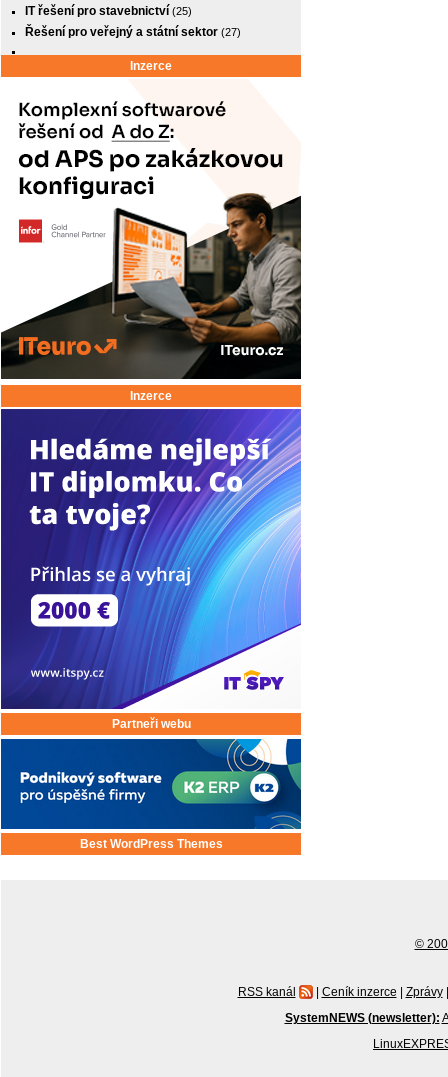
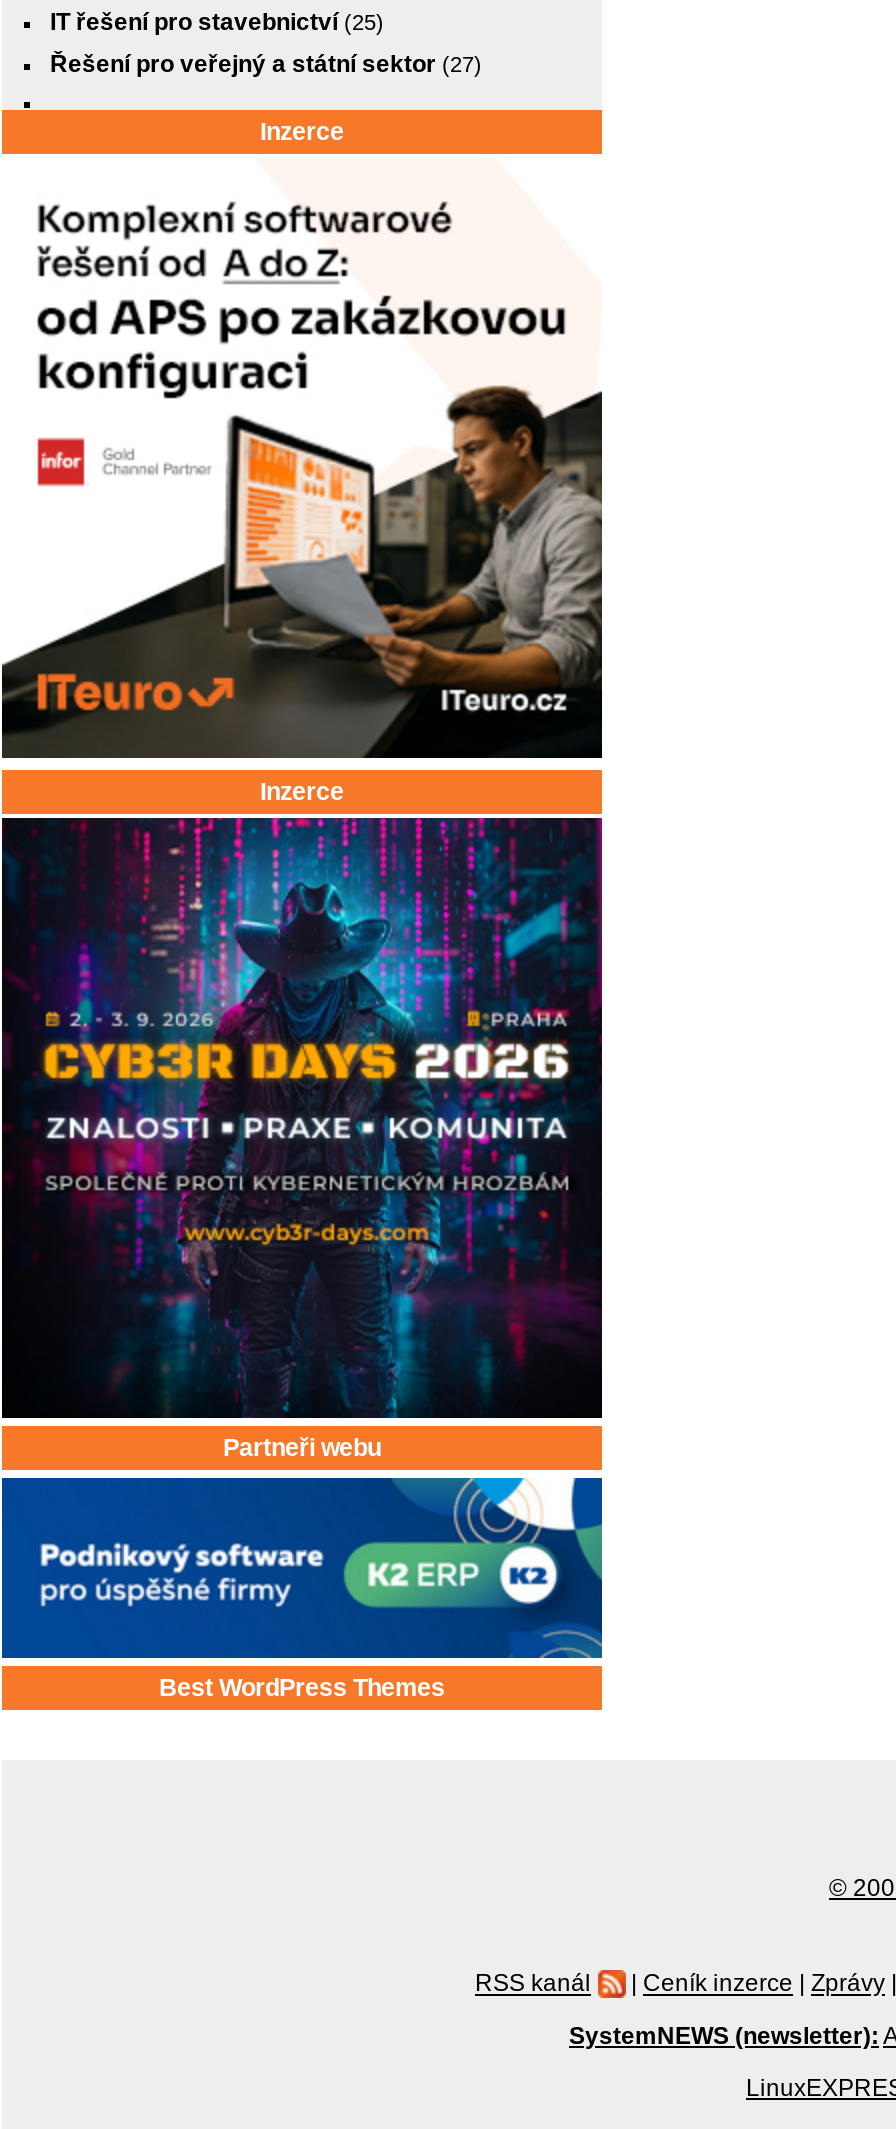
[3,408,302,710] [image] -> [6,816,604,1420] [image]

